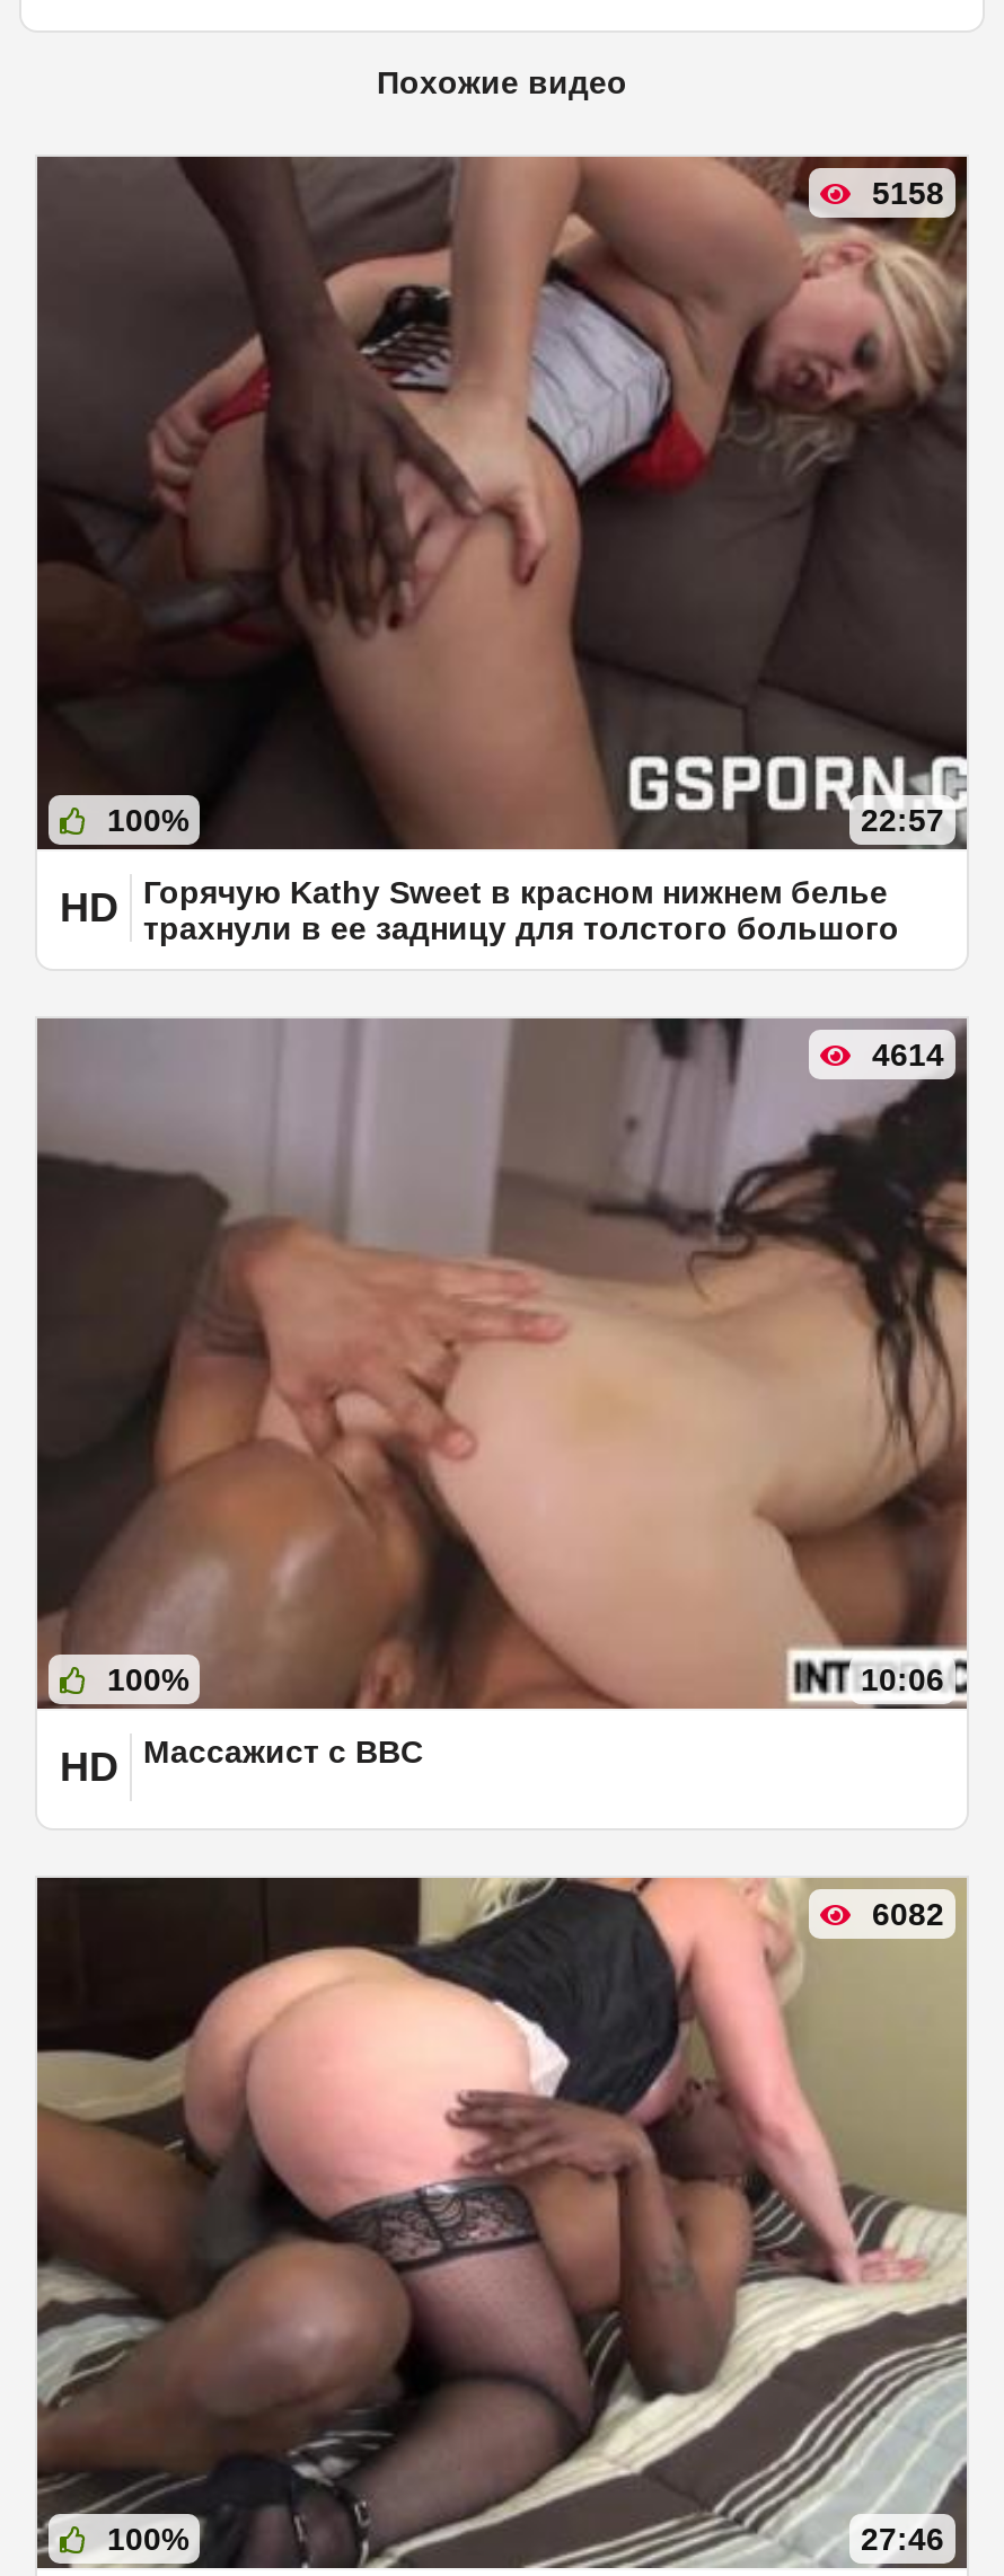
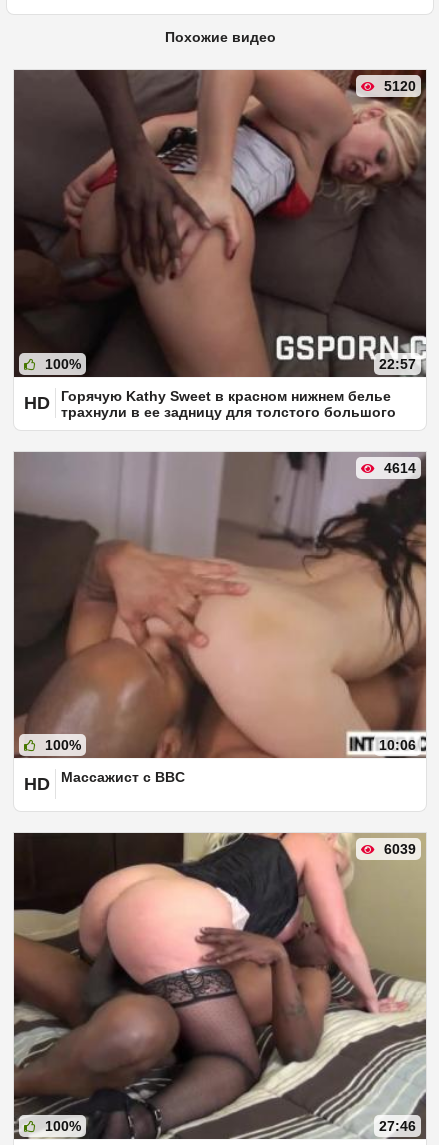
[863,175,944,211] 5158 -> [380,78,416,94] 5120
[863,1895,944,1932] 6082 -> [380,841,416,857] 6039

